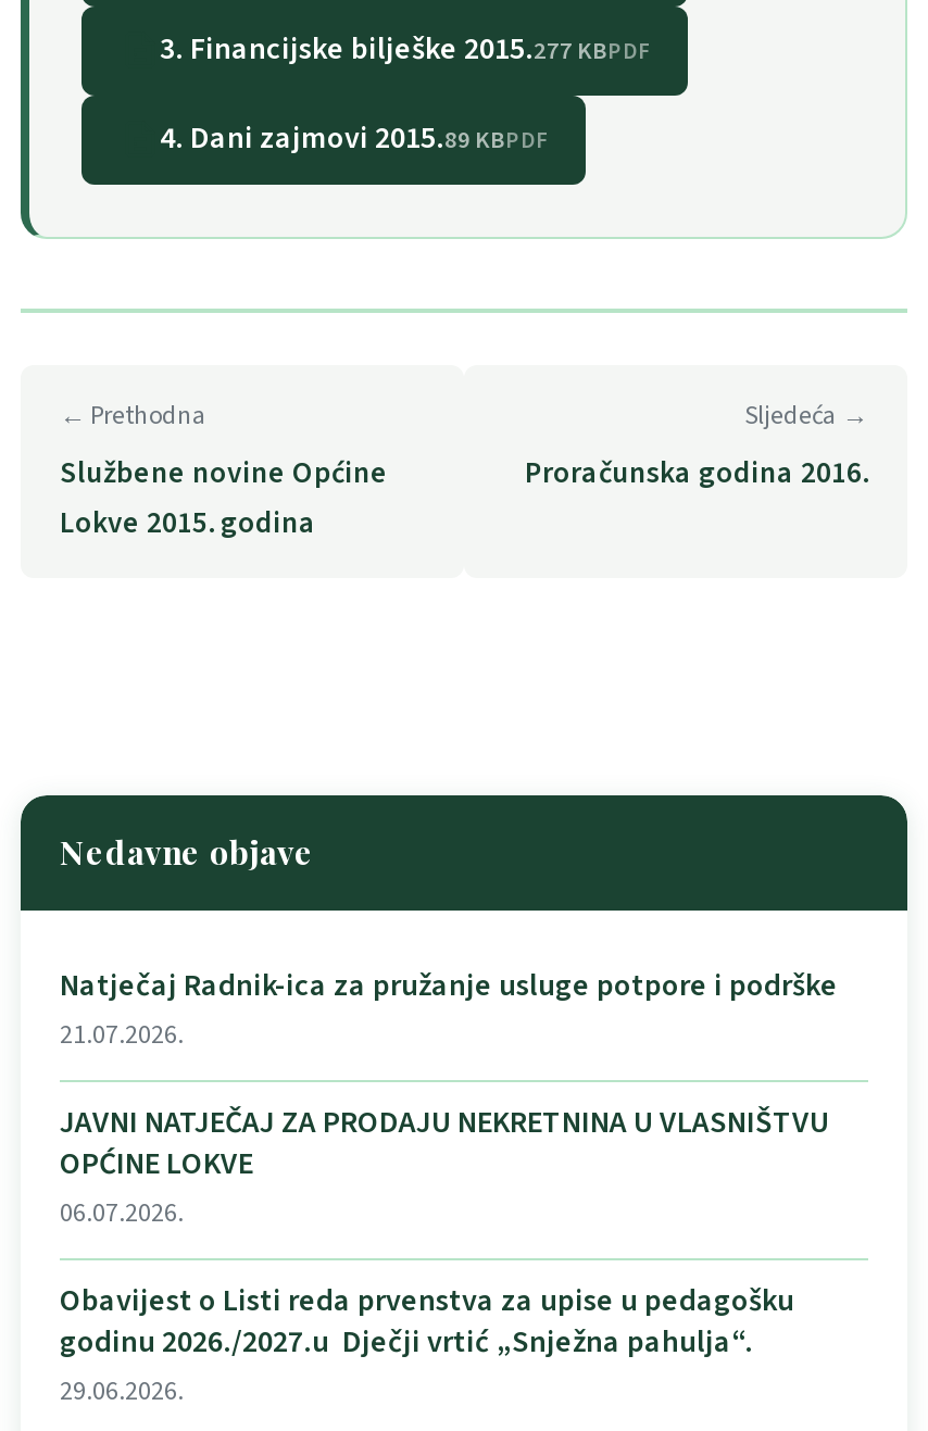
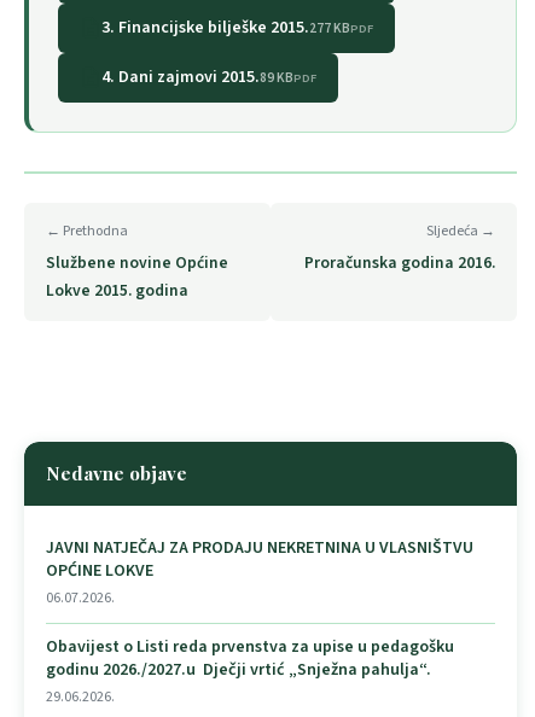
[60,964,838,1053] Natječaj Radnik-ica za pružanje usluge potpore i podrške | 21.07.2026. -> none

